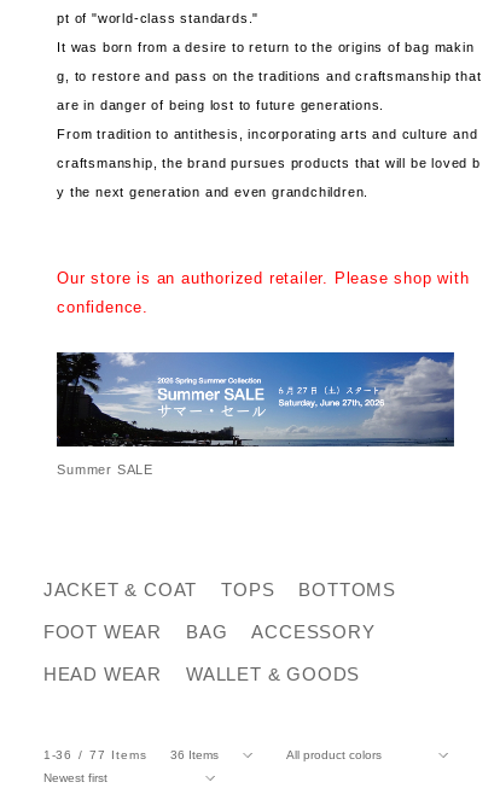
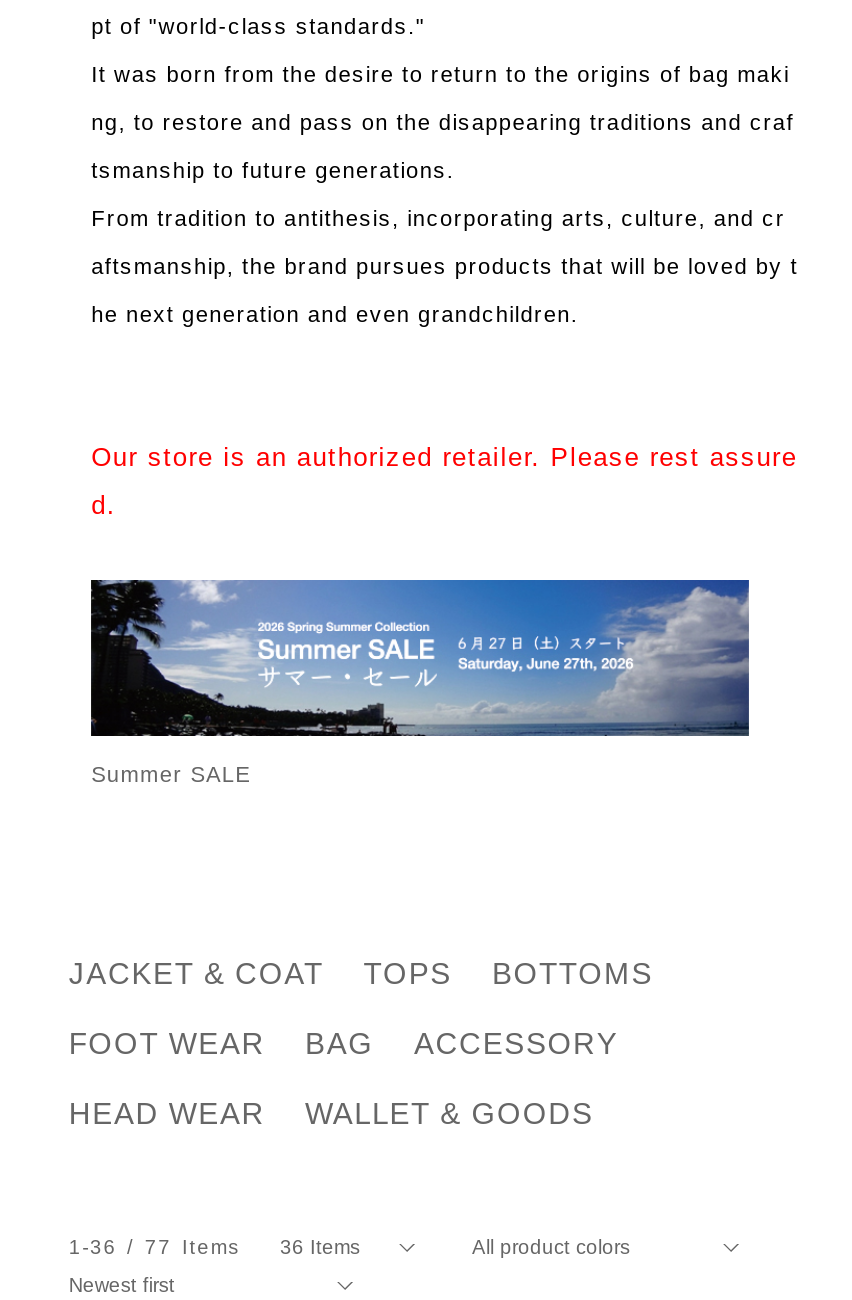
[57,40,474,54] It was born from a desire to return to the origins of bag makin -> [91,62,790,86] It was born from the desire to return to the origins of bag maki
[57,69,481,83] g, to restore and pass on the traditions and craftsmanship that -> [91,110,794,134] ng, to restore and pass on the disappearing traditions and craf
[57,98,384,112] are in danger of being lost to future generations. -> [91,158,454,182] tsmanship to future generations.
[57,127,477,141] From tradition to antithesis, incorporating arts and culture and -> [91,206,785,230] From tradition to antithesis, incorporating arts, culture, and cr
[57,156,480,170] craftsmanship, the brand pursues products that will be loved b -> [91,254,798,278] aftsmanship, the brand pursues products that will be loved by t
[57,185,368,199] y the next generation and even grandchildren. -> [91,302,578,326] he next generation and even grandchildren.
[57,269,469,287] Our store is an authorized retailer. Please shop with -> [91,442,797,472] Our store is an authorized retailer. Please rest assure
[57,298,148,316] confidence. -> [91,490,116,520] d.

